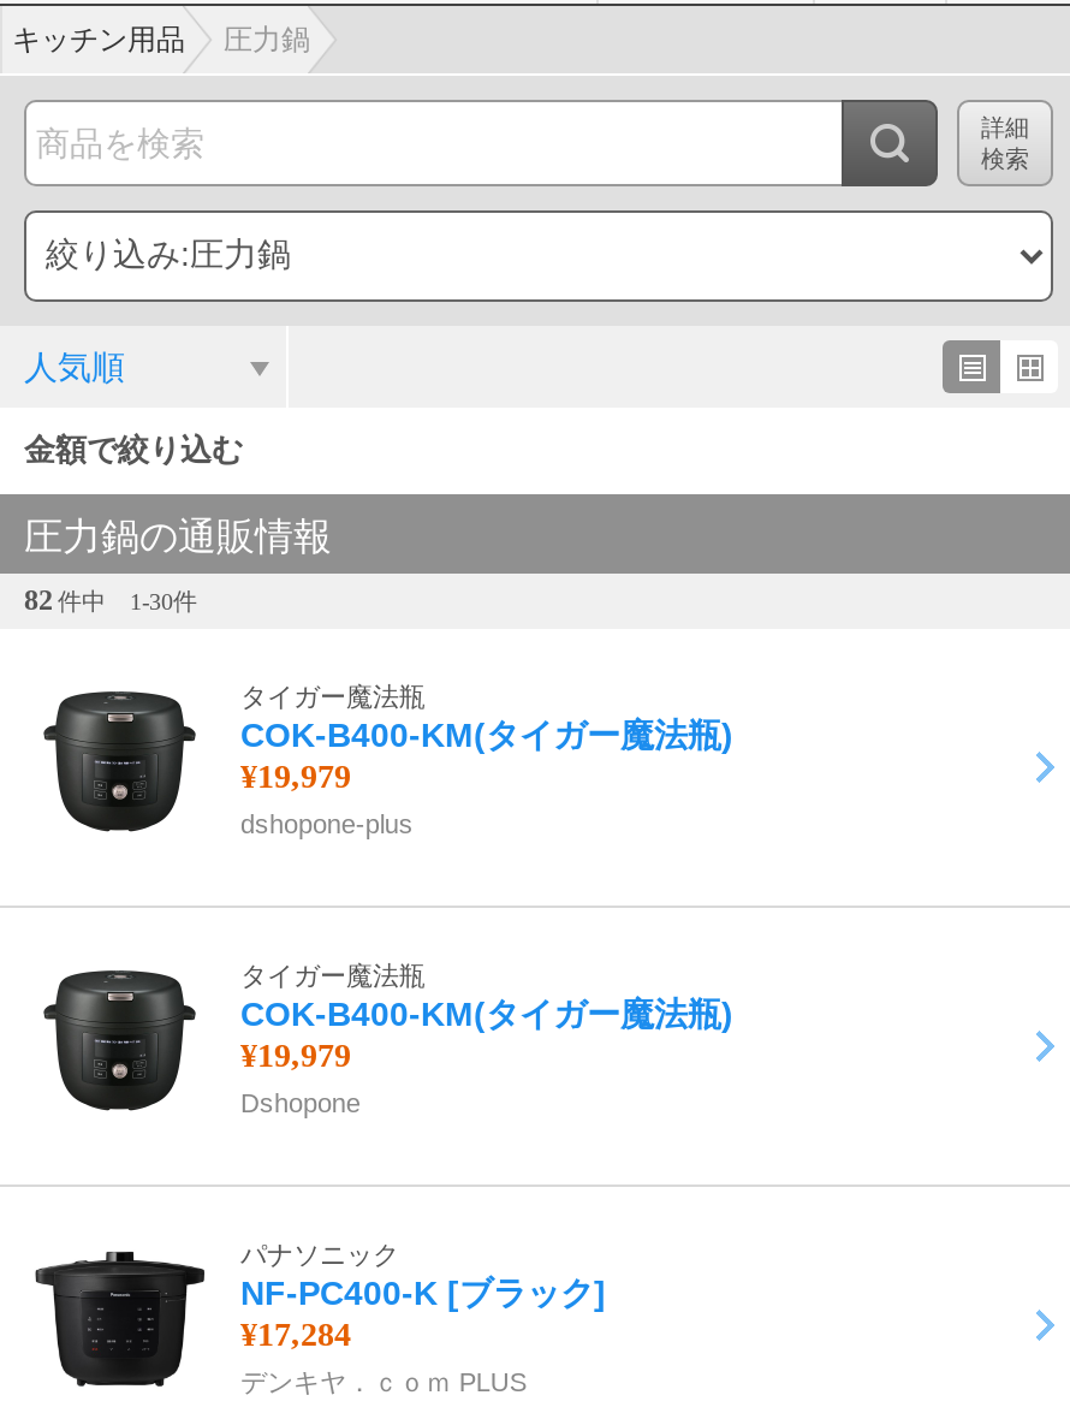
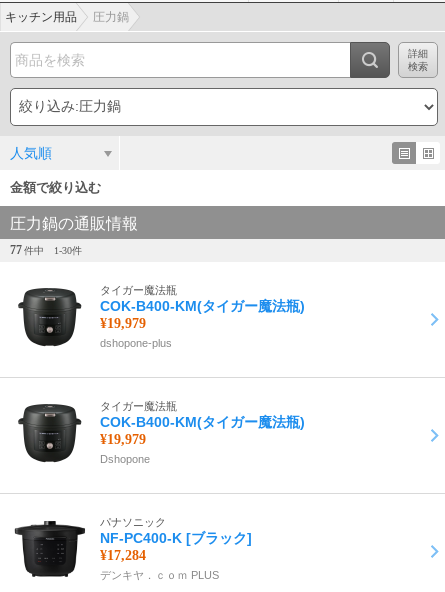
[24,583,197,617] 82 件中 1-30件 -> [10,243,82,257] 77 件中 1-30件

